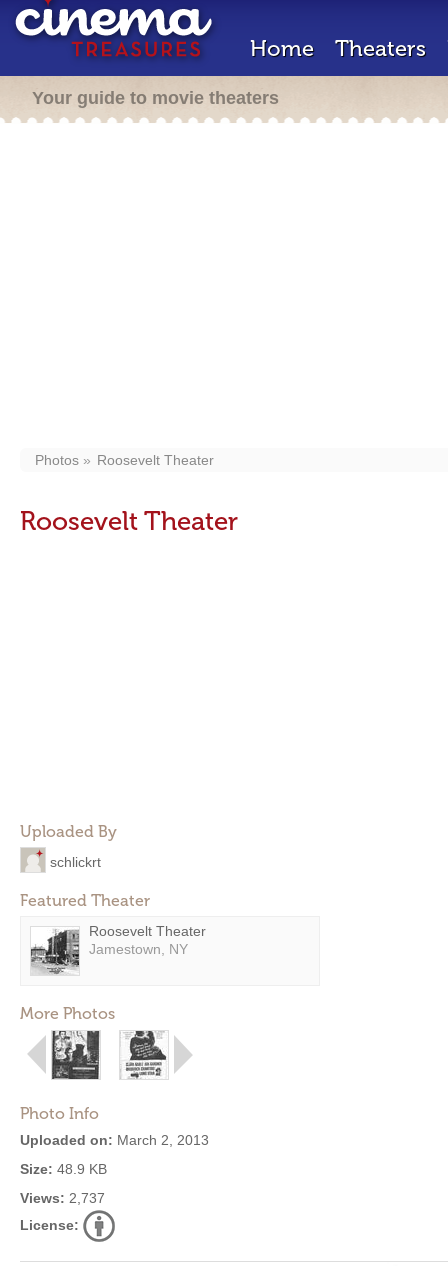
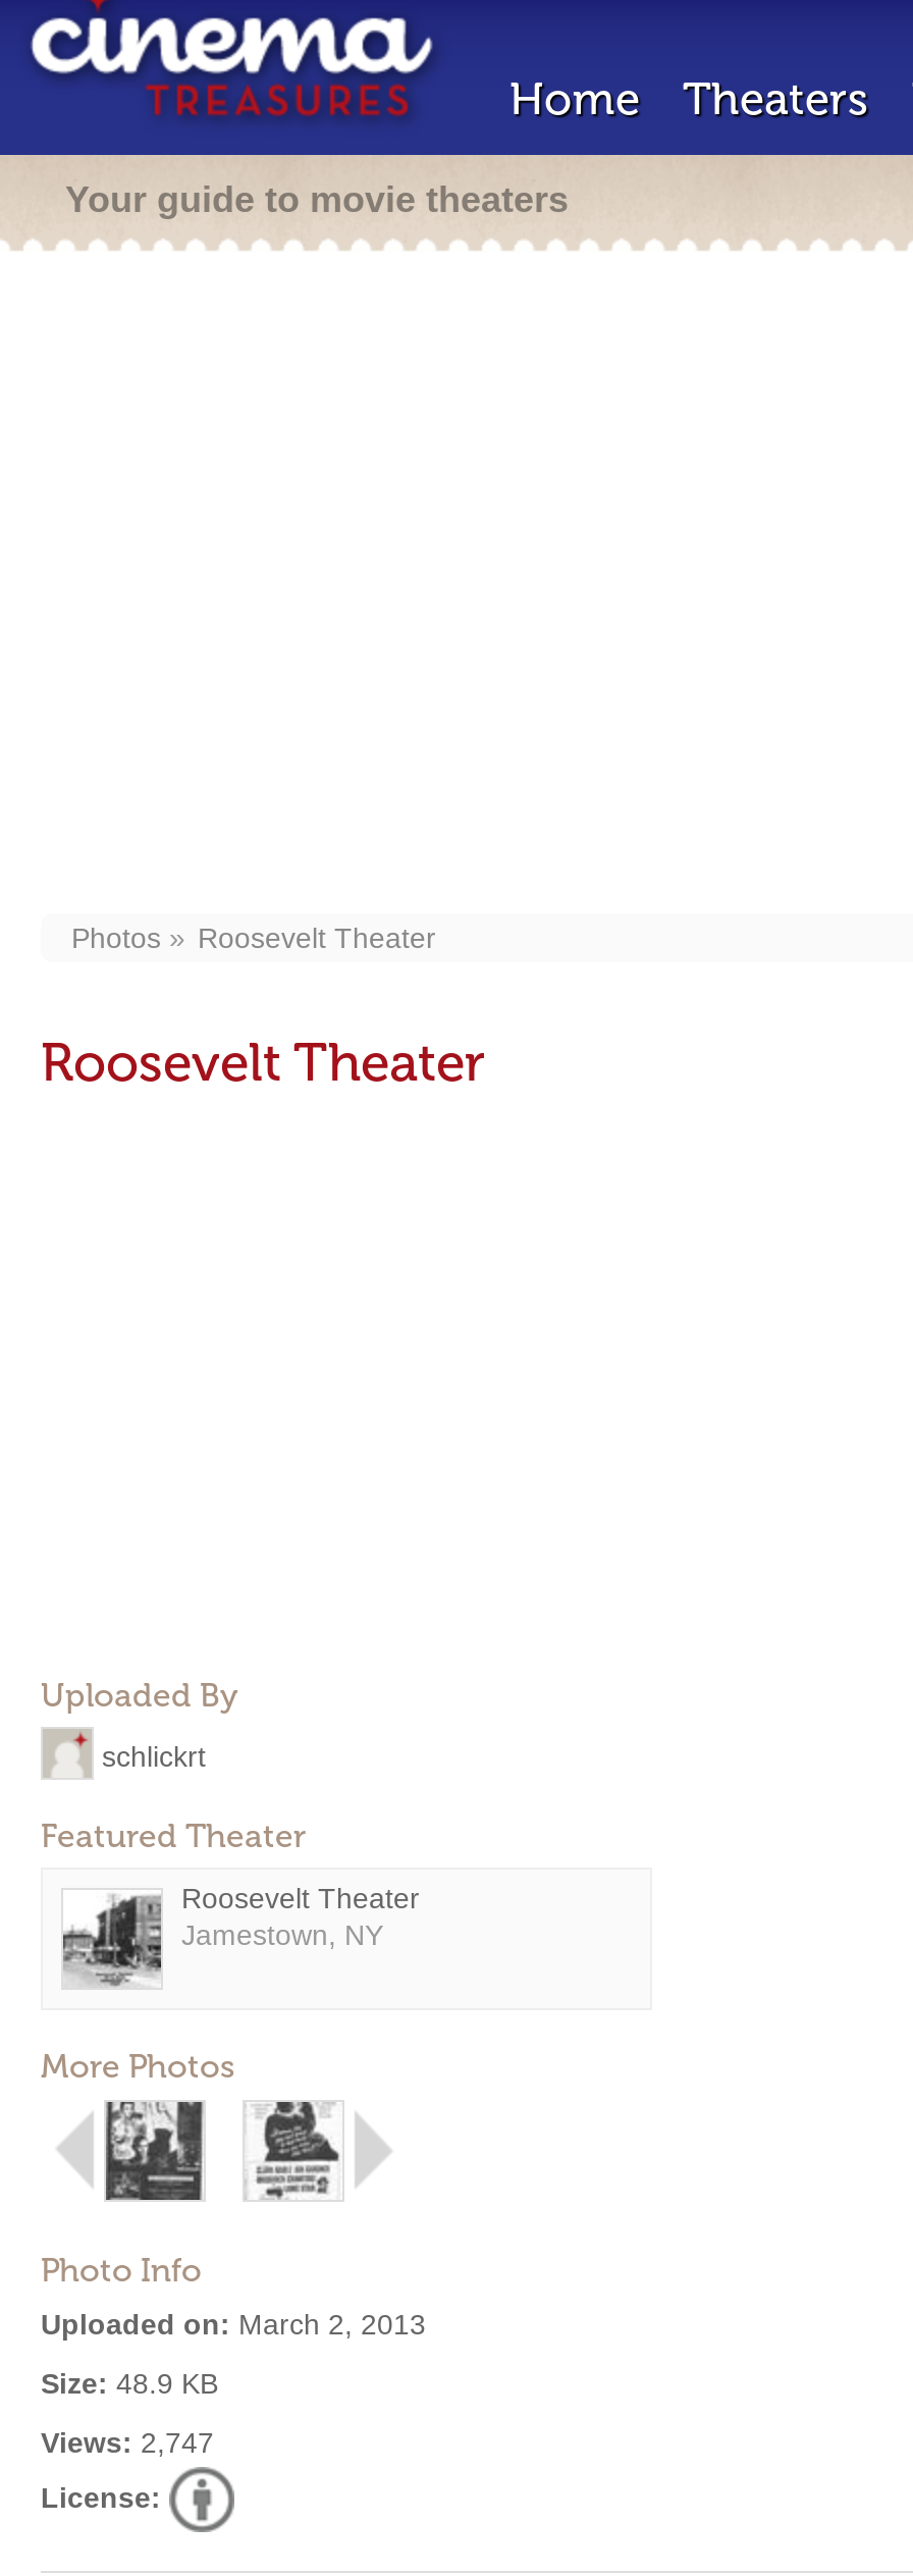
[20,1190,105,1206] Views: 2,737 -> [41,2426,214,2459] Views: 2,747

